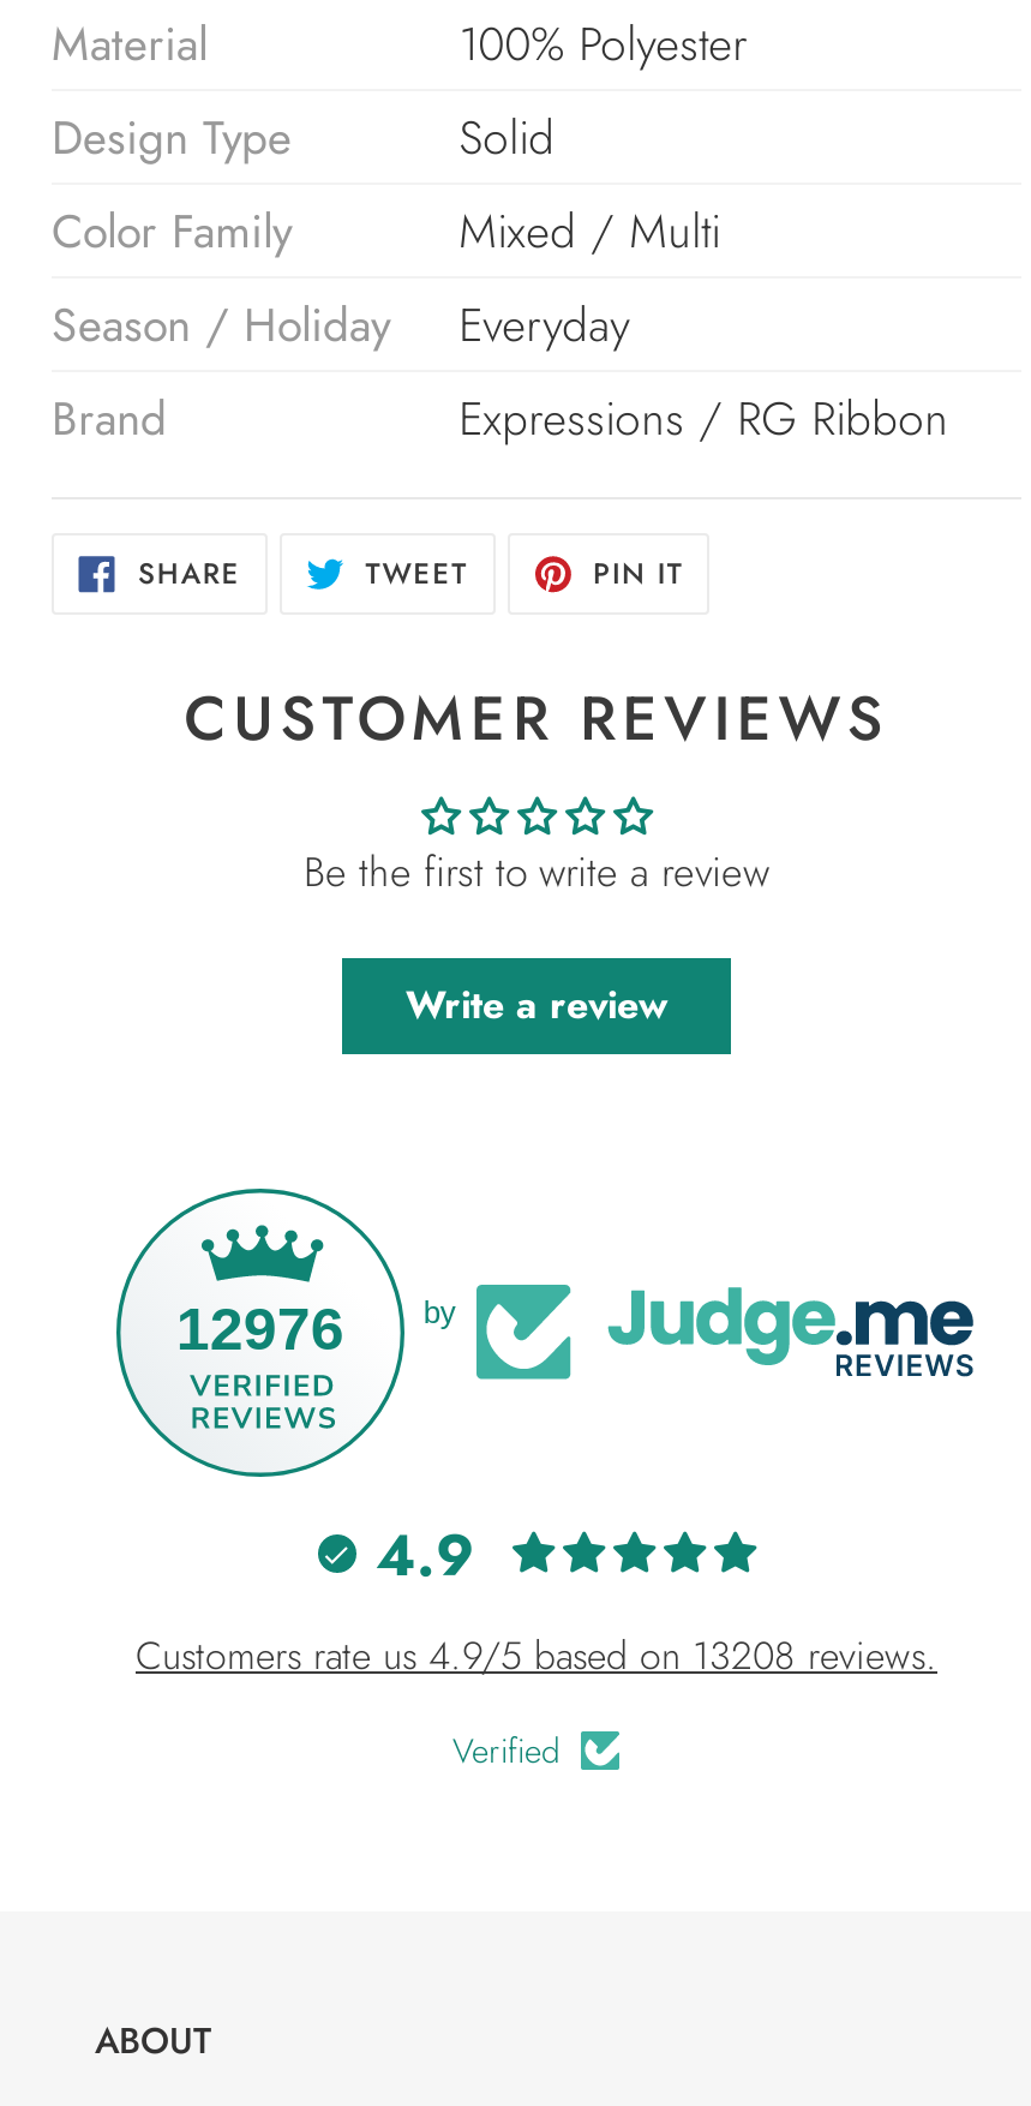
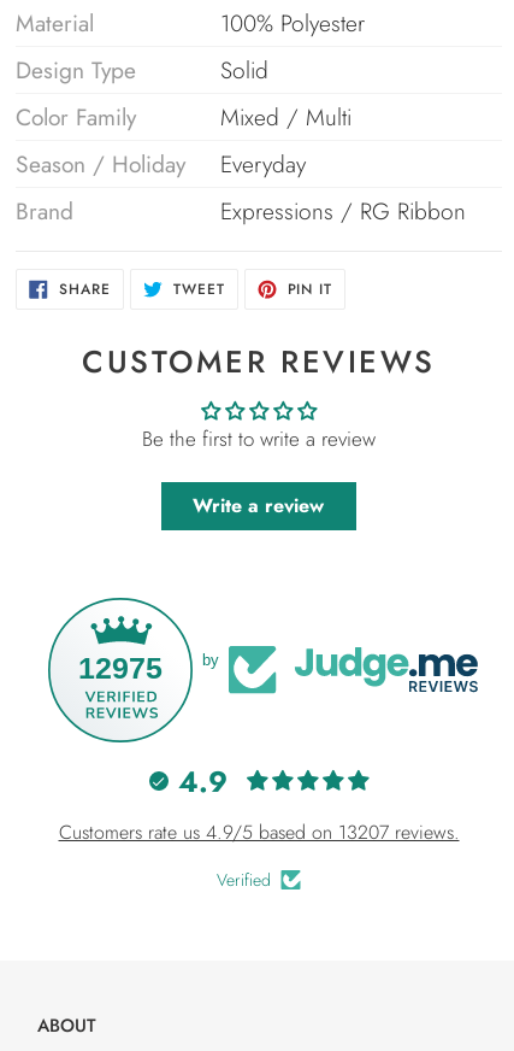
[176,1295,344,1363] 12976 -> [78,651,162,685] 12975
[136,1629,937,1684] Customers rate us 4.9/5 based on 13208 reviews. -> [58,819,459,847] Customers rate us 4.9/5 based on 13207 reviews.

